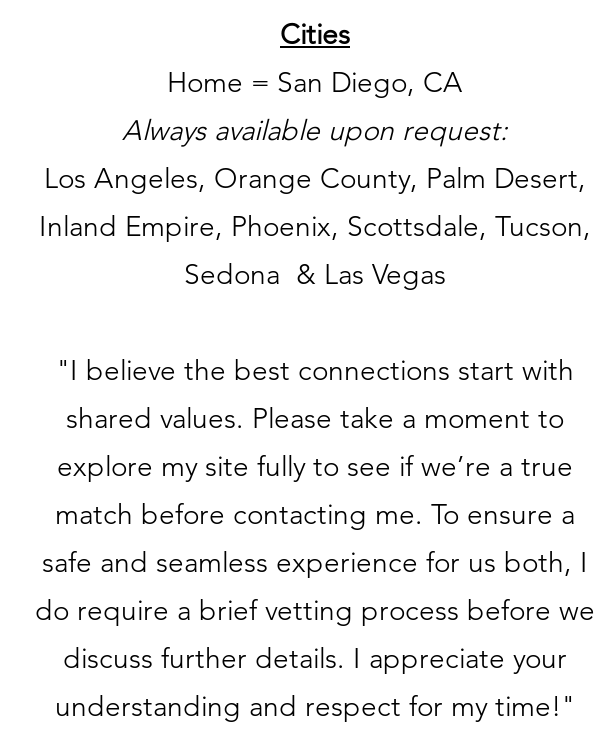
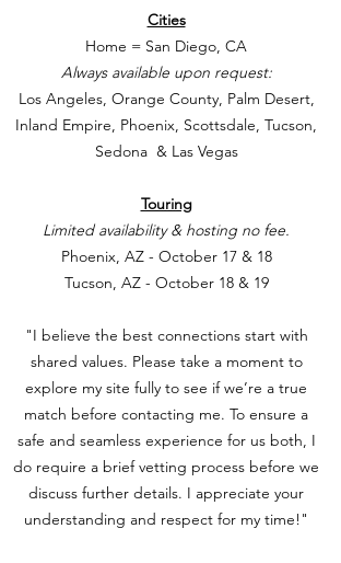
none -> [43,194,290,292] Touring | Limited availability & hosting no fee. | Phoenix, AZ - October 17 & 18 | Tucson, AZ - October 18 & 19

